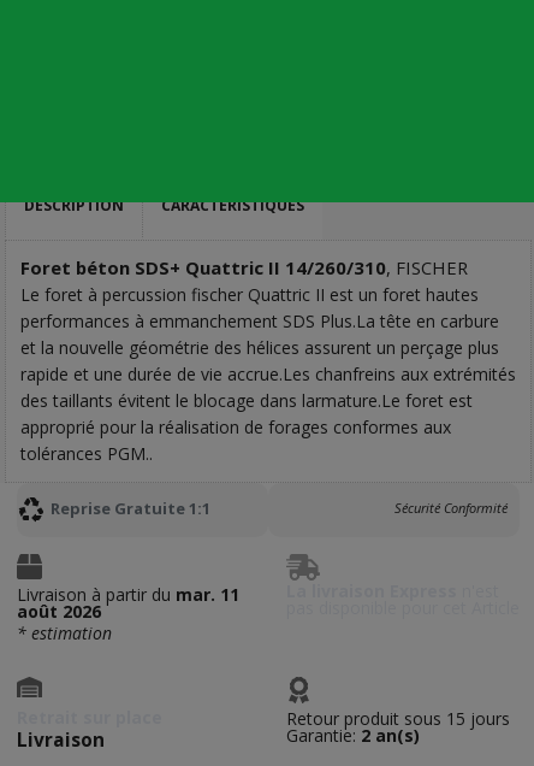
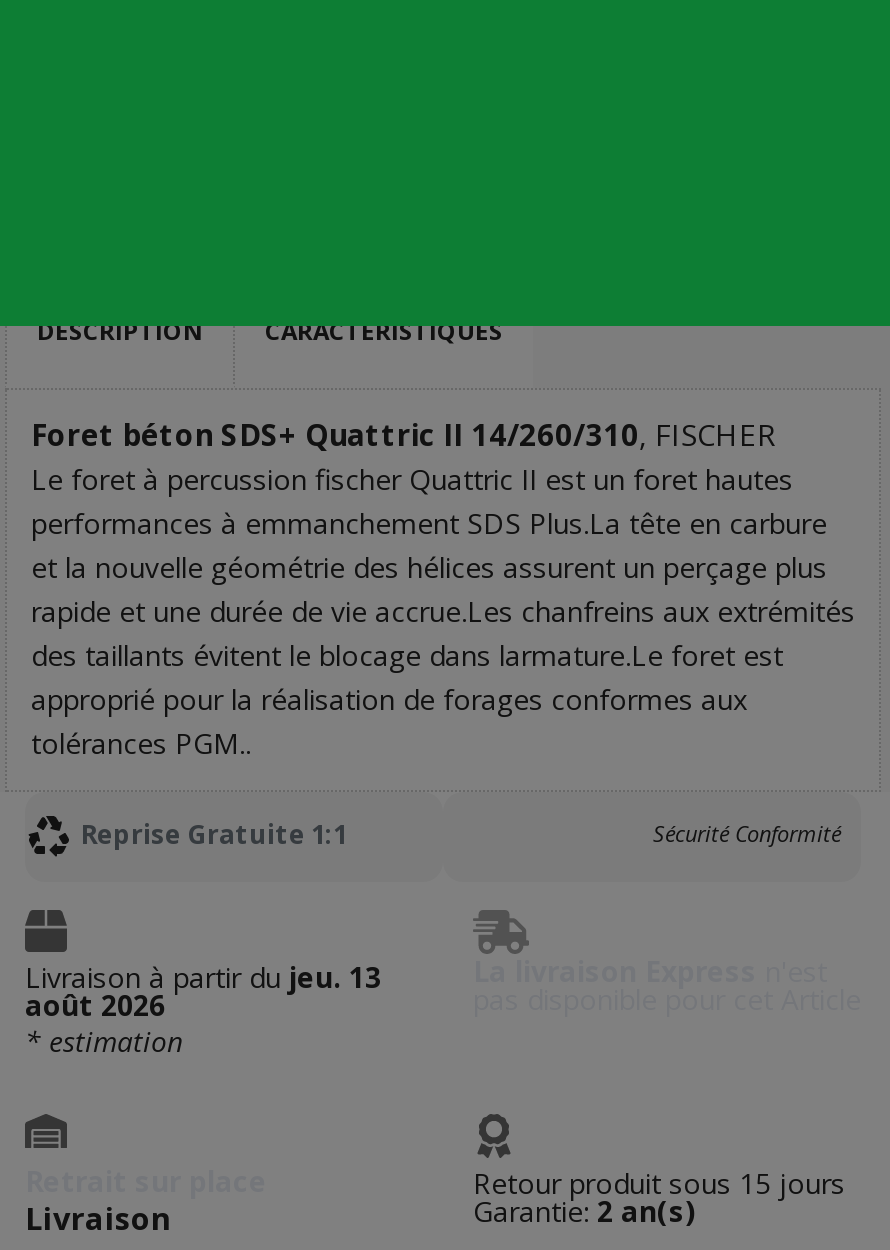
[17,583,239,606] Livraison à partir du mar. 11 -> [25,958,381,996] Livraison à partir du jeu. 13

